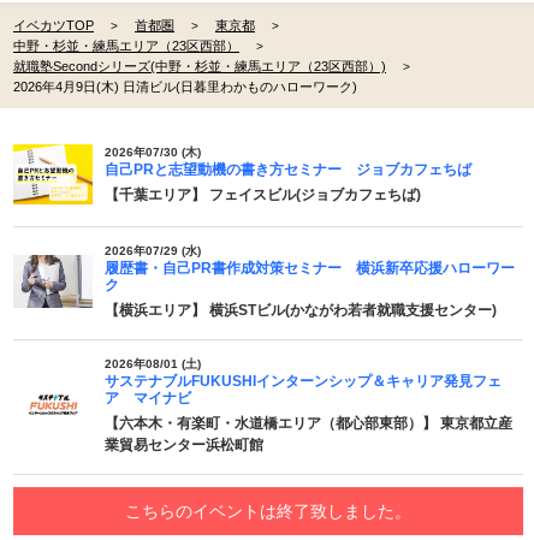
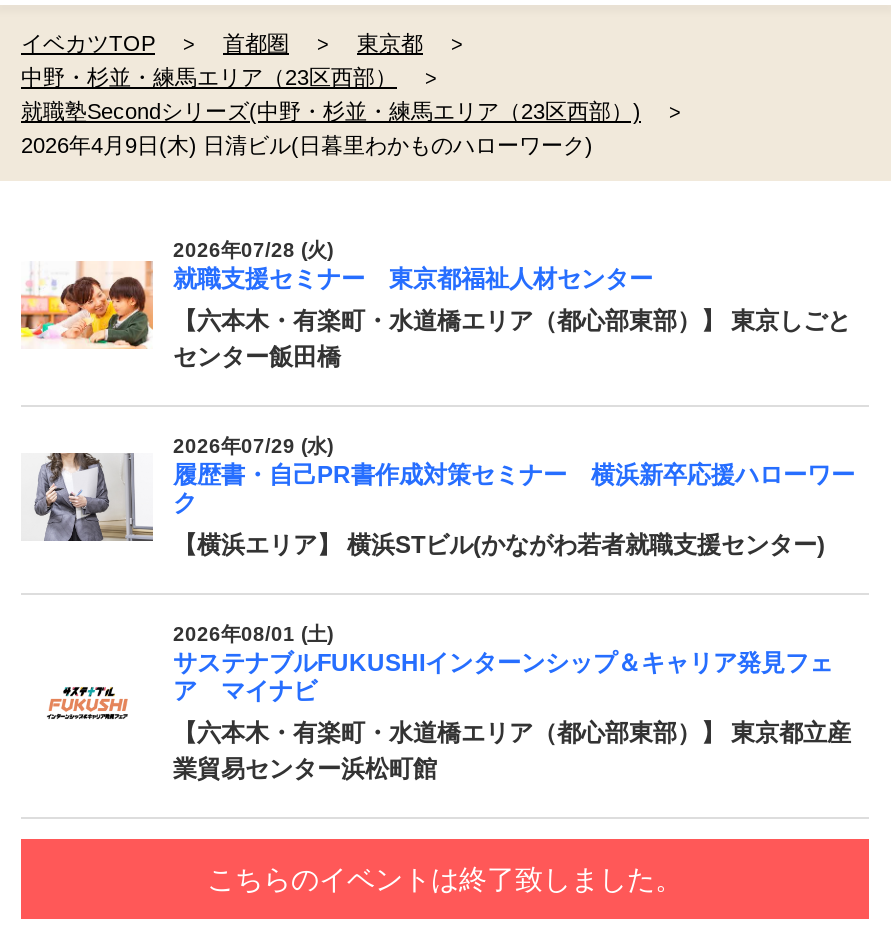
[12,143,471,206] [image] | 2026年07/30 (木) | 自己PRと志望動機の書き方セミナー ジョブカフェちば -> [19,239,653,351] [image] | 2026年07/28 (火) | 就職支援セミナー 東京都福祉人材センター
[105,186,421,203] 【千葉エリア】 フェイスビル(ジョブカフェちば) -> [173,307,851,371] 【六本木・有楽町・水道橋エリア（都心部東部）】 東京しごと | センター飯田橋

